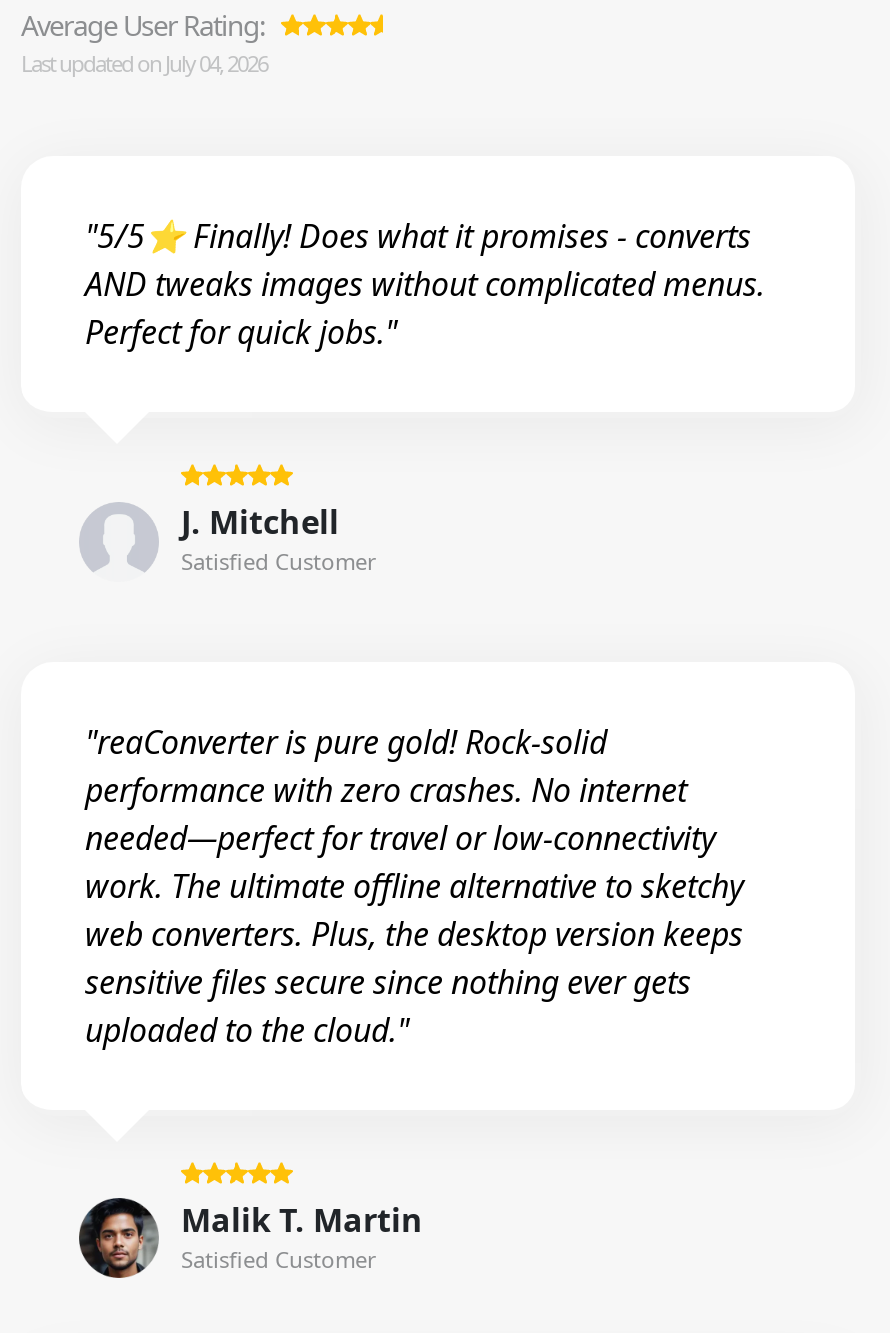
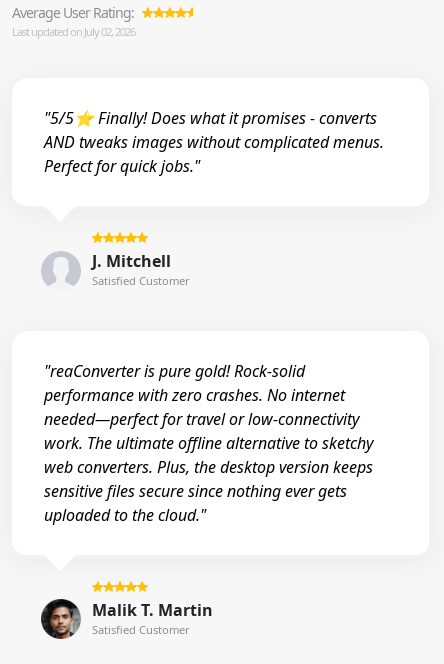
[21,48,267,78] Last updated on July 04, 2026 -> [12,24,135,39] Last updated on July 02, 2026

